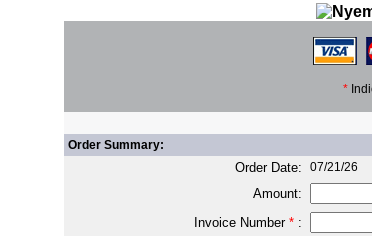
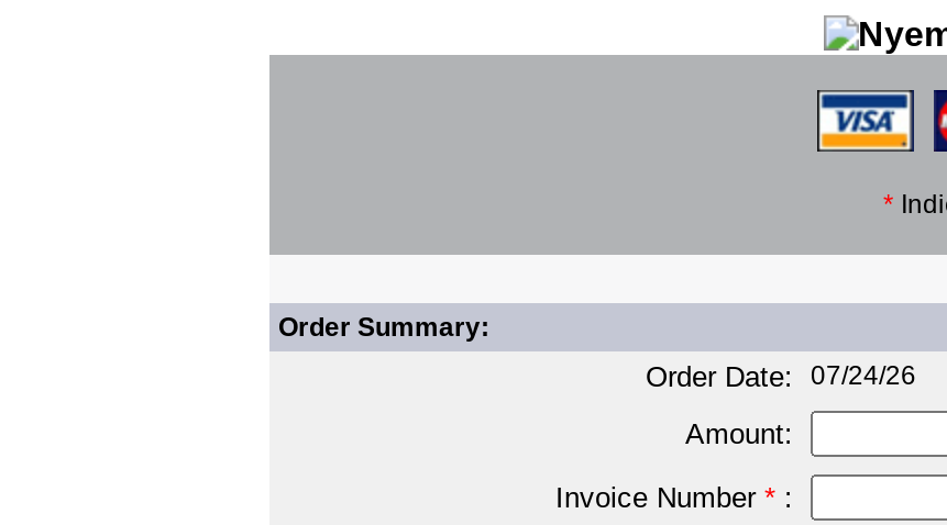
[235,160,358,175] Order Date: 07/21/26 -> [646,360,916,393] Order Date: 07/24/26

